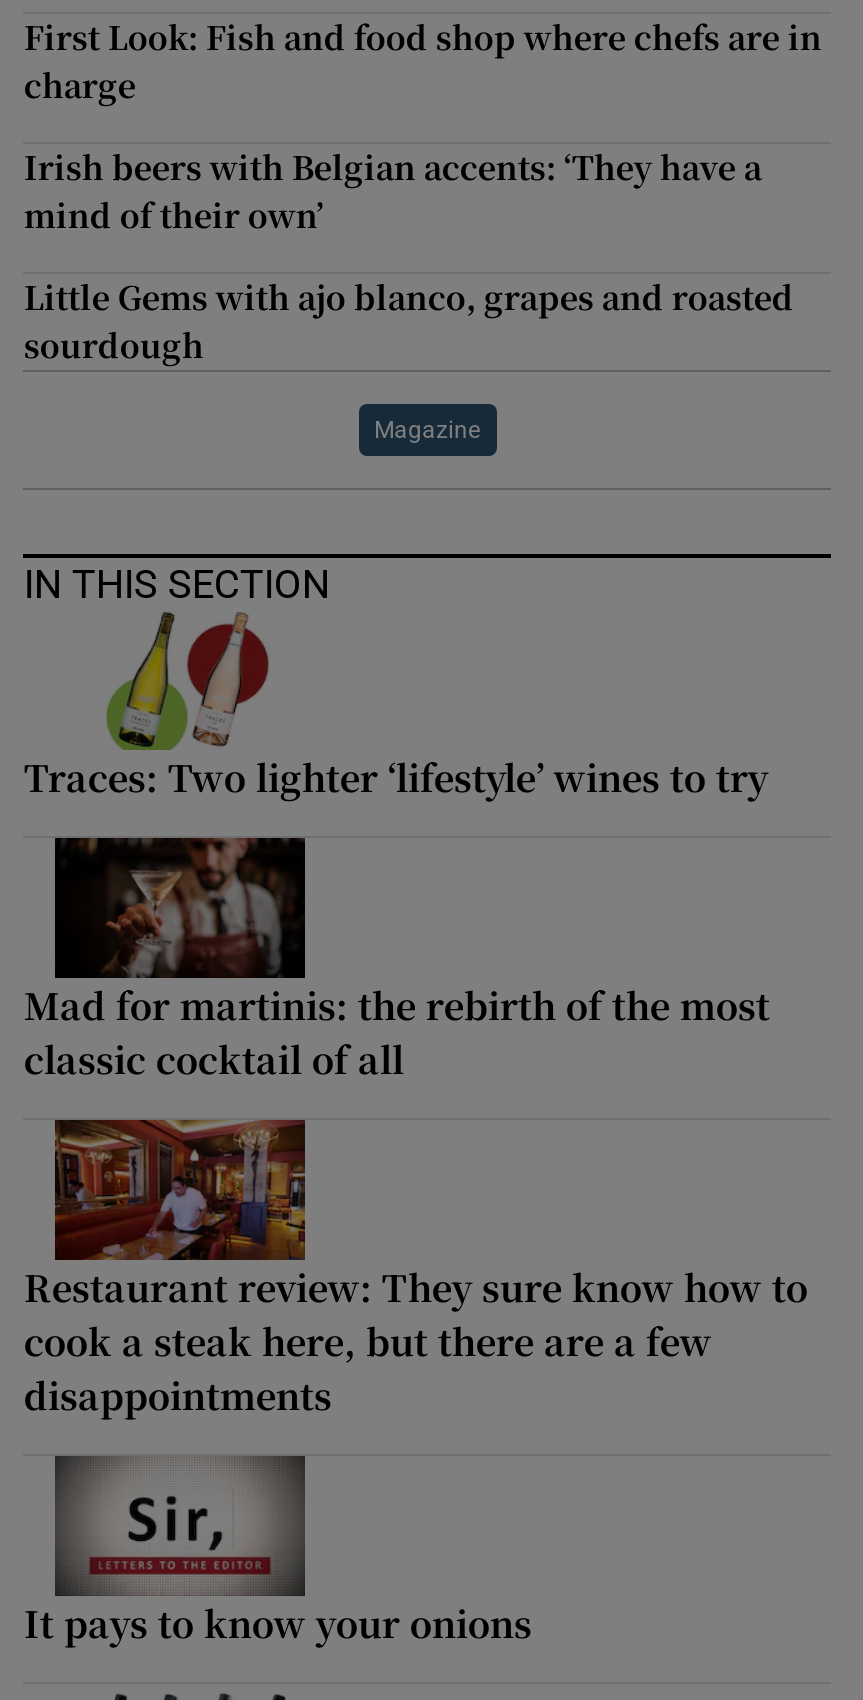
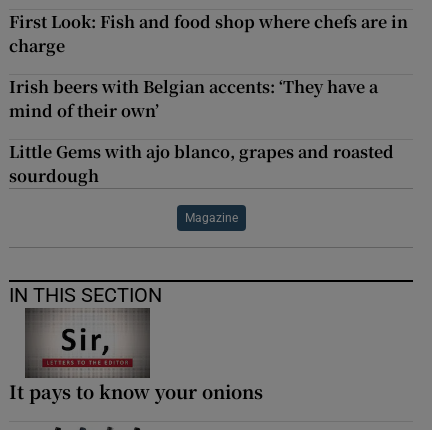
[24,612,768,802] [image] | Traces: Two lighter ‘lifestyle’ wines to try -> none
[24,836,770,1084] [image] | Mad for martinis: the rebirth of the most | classic cocktail of all -> none
[24,1118,808,1420] [image] | Restaurant review: They sure know how to | cook a steak here, but there are a few | disappointments -> none

